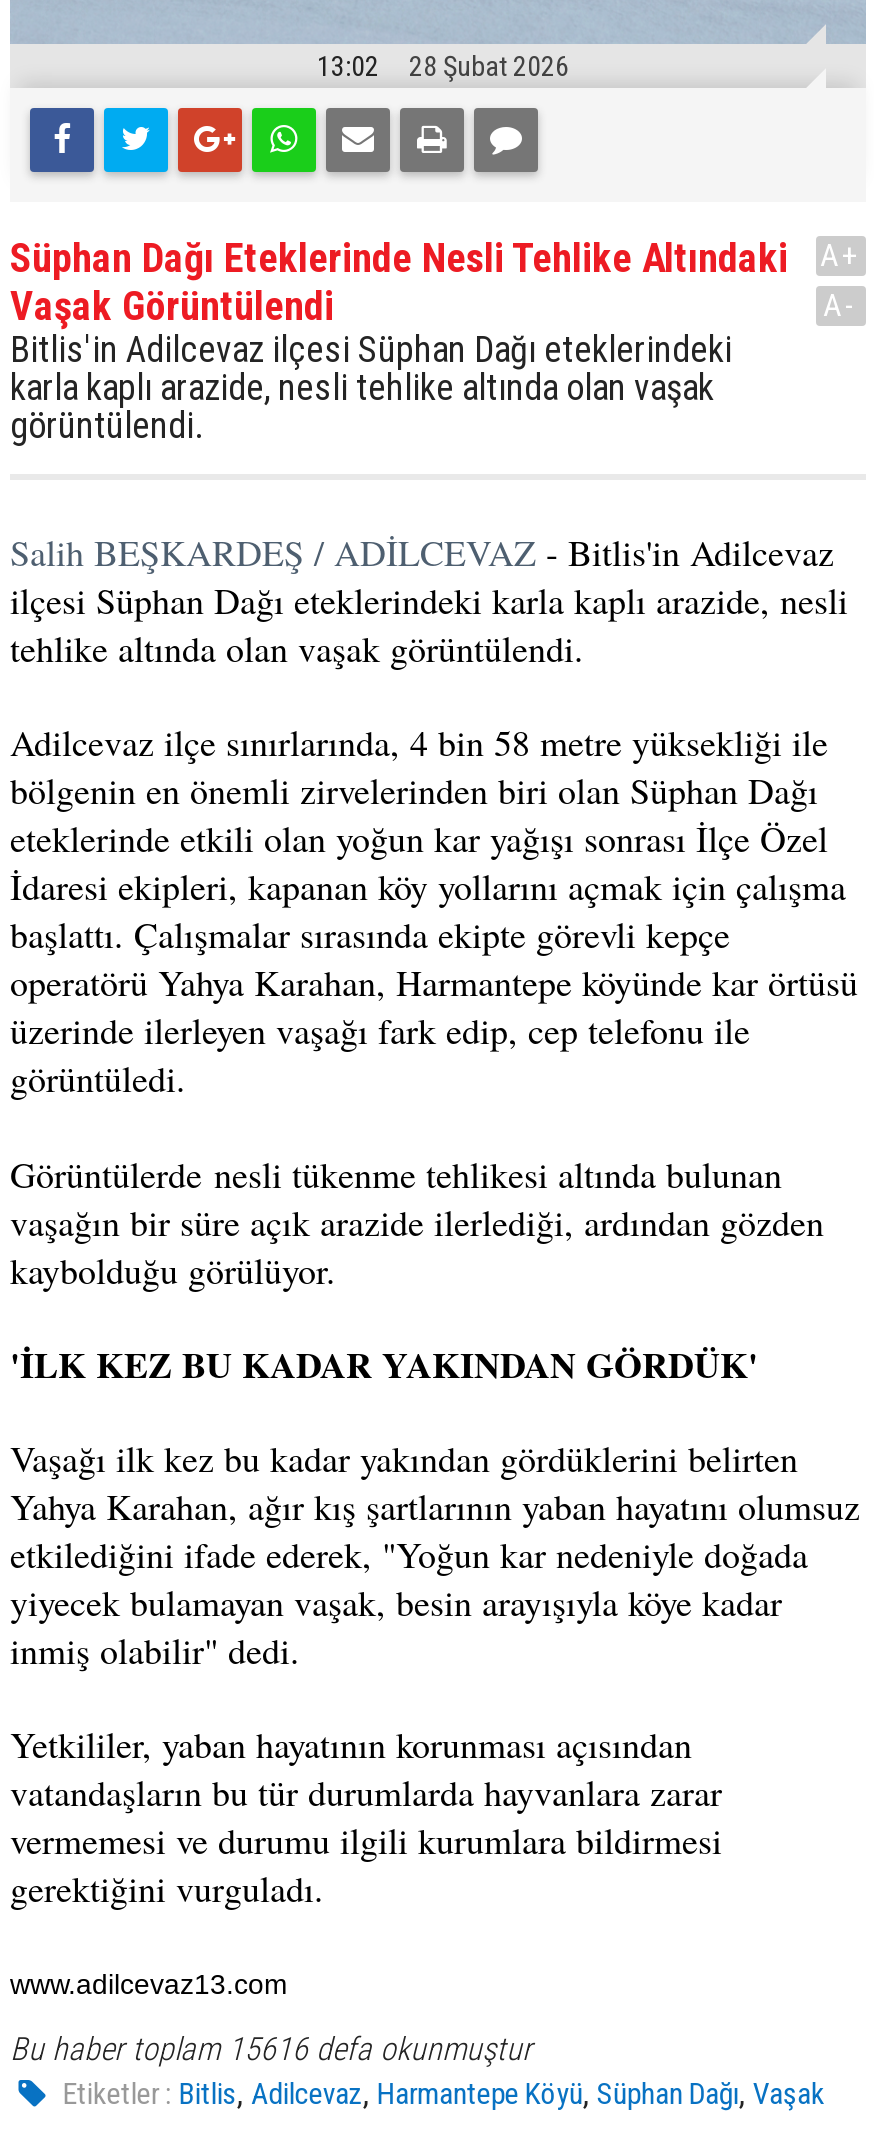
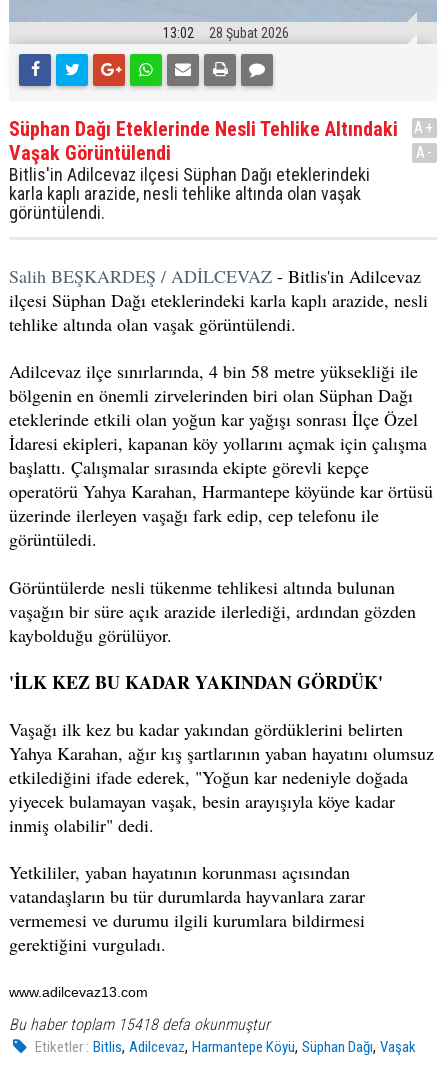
[10,2030,532,2068] Bu haber toplam 15616 defa okunmuştur -> [9,1015,270,1034] Bu haber toplam 15418 defa okunmuştur

